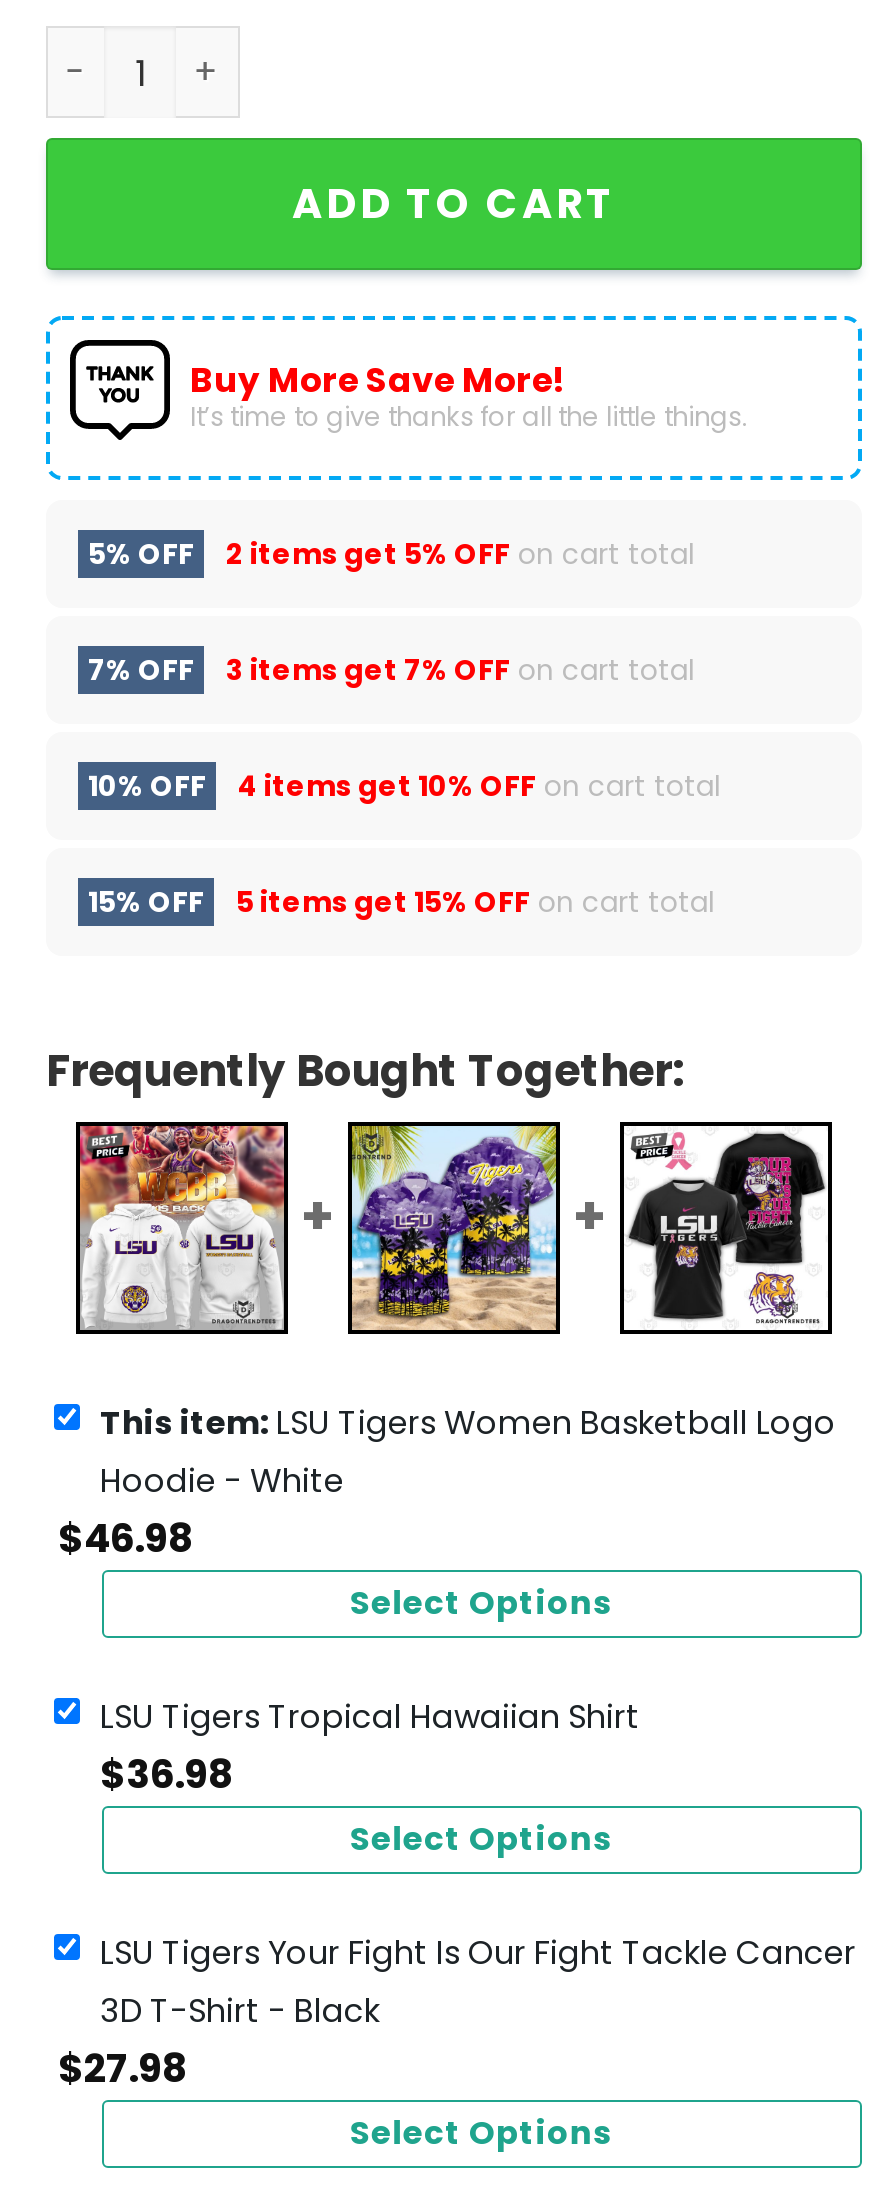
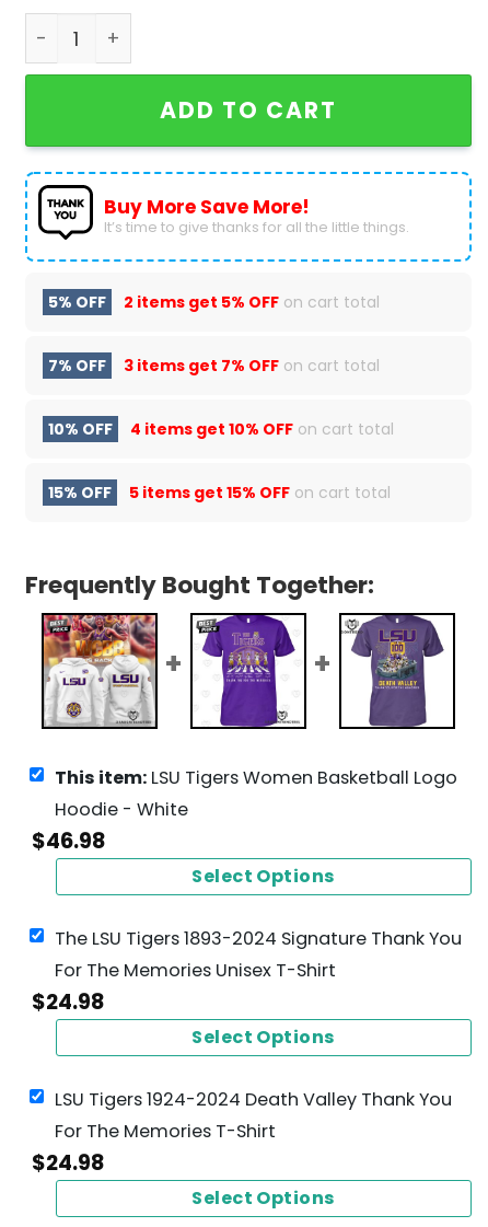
[350,1124,558,1332] [image] -> [193,614,304,728] [image]
[626,1126,828,1330] [image] -> [340,614,452,728] [image]
[100,1693,640,1801] LSU Tigers Tropical Hawaiian Shirt | $36.98 -> [32,926,462,1017] The LSU Tigers 1893-2024 Signature Thank You | For The Memories Unisex T-Shirt | $24.98
[58,1929,856,2095] LSU Tigers Your Fight Is Our Fight Tackle Cancer | 3D T-Shirt - Black | $27.98 -> [32,1087,452,1177] LSU Tigers 1924-2024 Death Valley Thank You | For The Memories T-Shirt | $24.98

